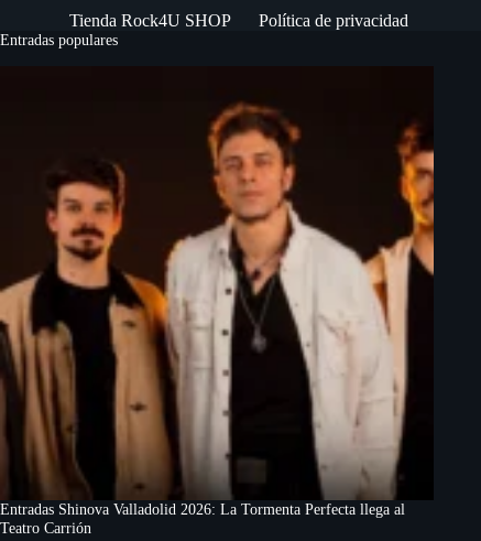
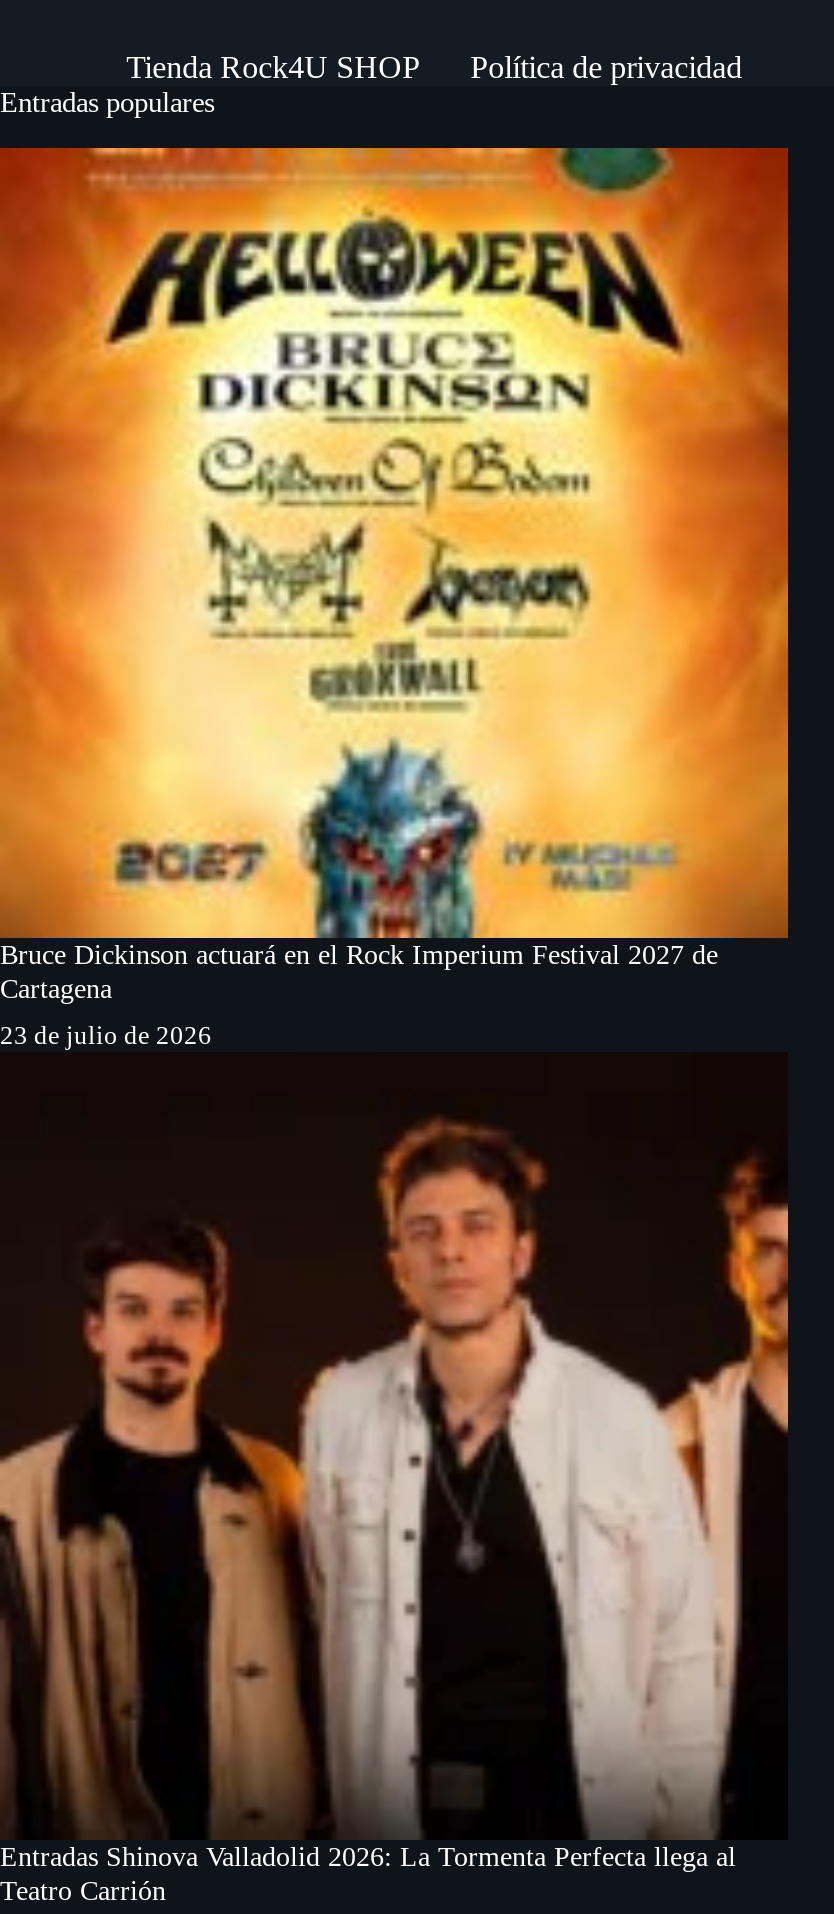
none -> [0,146,790,1050] [image] | Bruce Dickinson actuará en el Rock Imperium Festival 2027 de | Cartagena | 23 de julio de 2026

